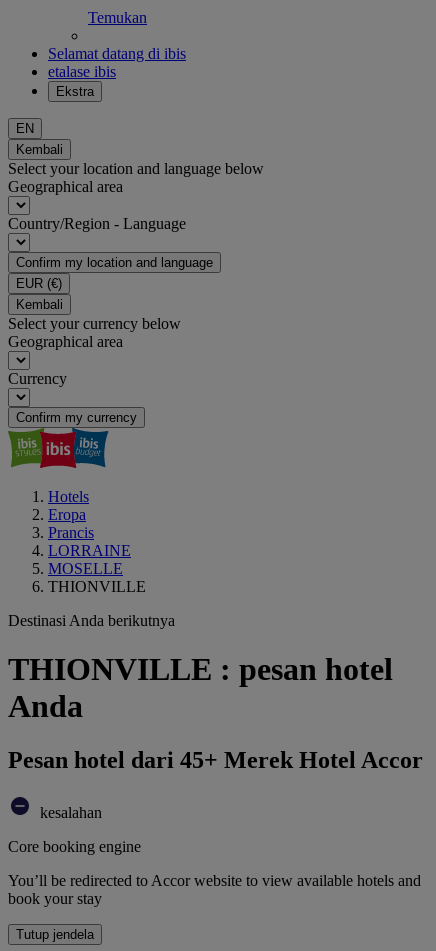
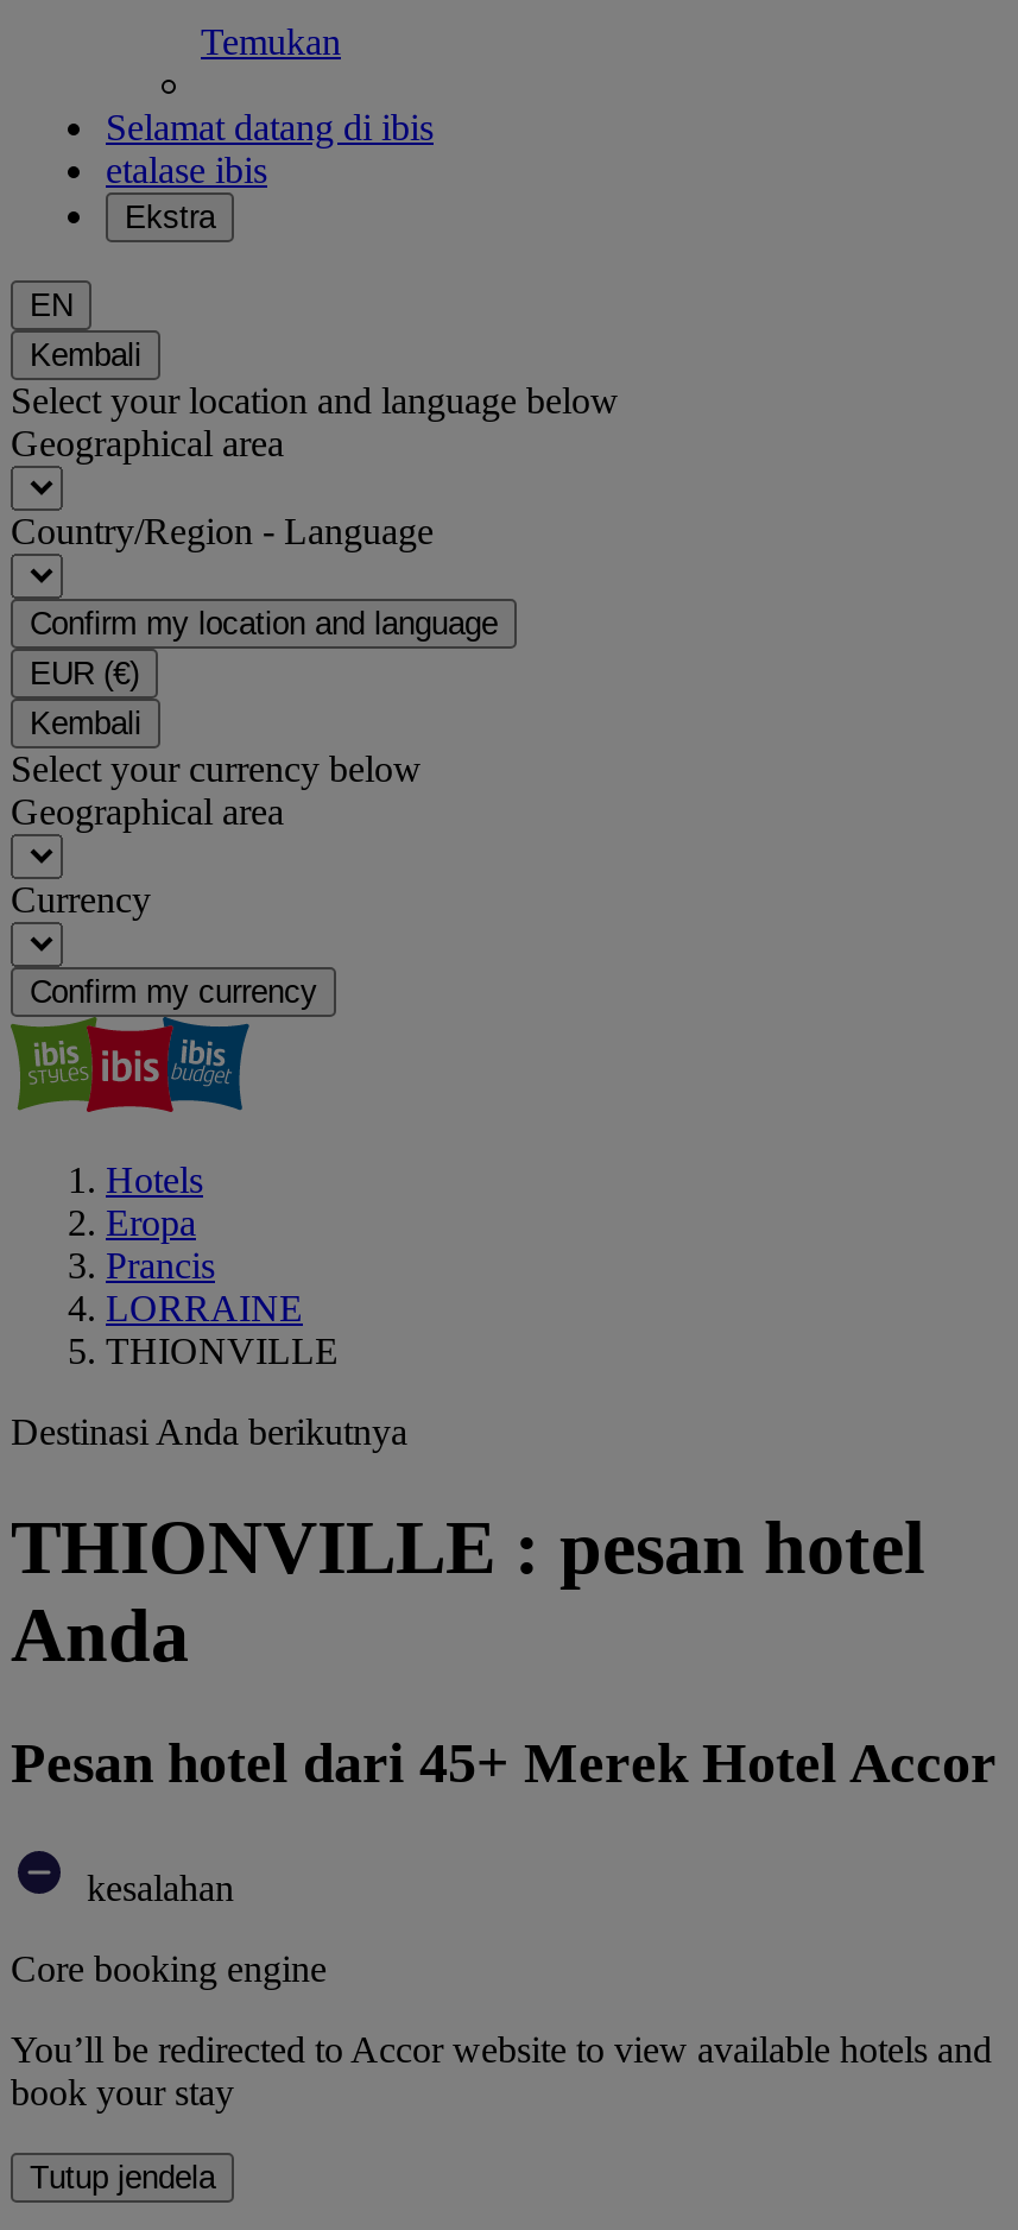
[48,560,123,577] MOSELLE -> none

